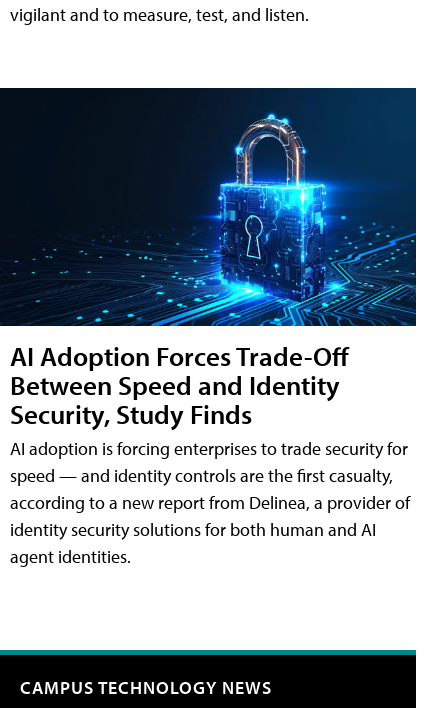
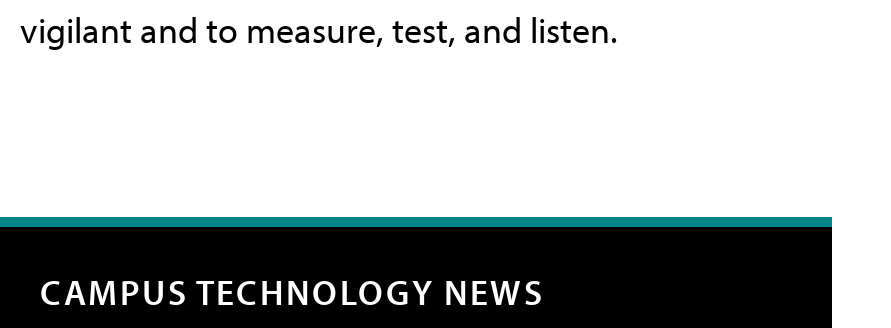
[3,87,417,567] [image] | AI Adoption Forces Trade-Off | Between Speed and Identity | Security, Study Finds | AI adoption is forcing enterprises to trade security for | speed — and identity controls are the first casualty, | according to a new report from Delinea, a provider of | identity security solutions for both human and AI | agent identities. -> none

